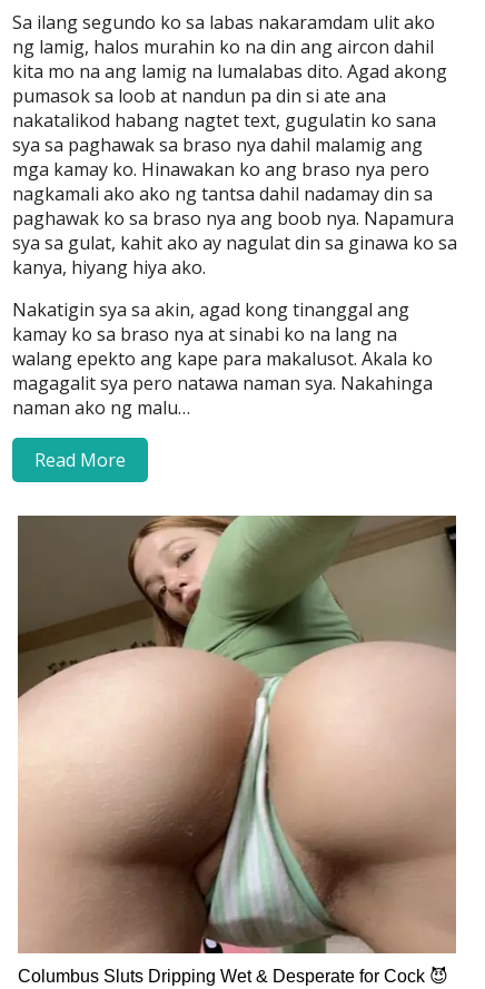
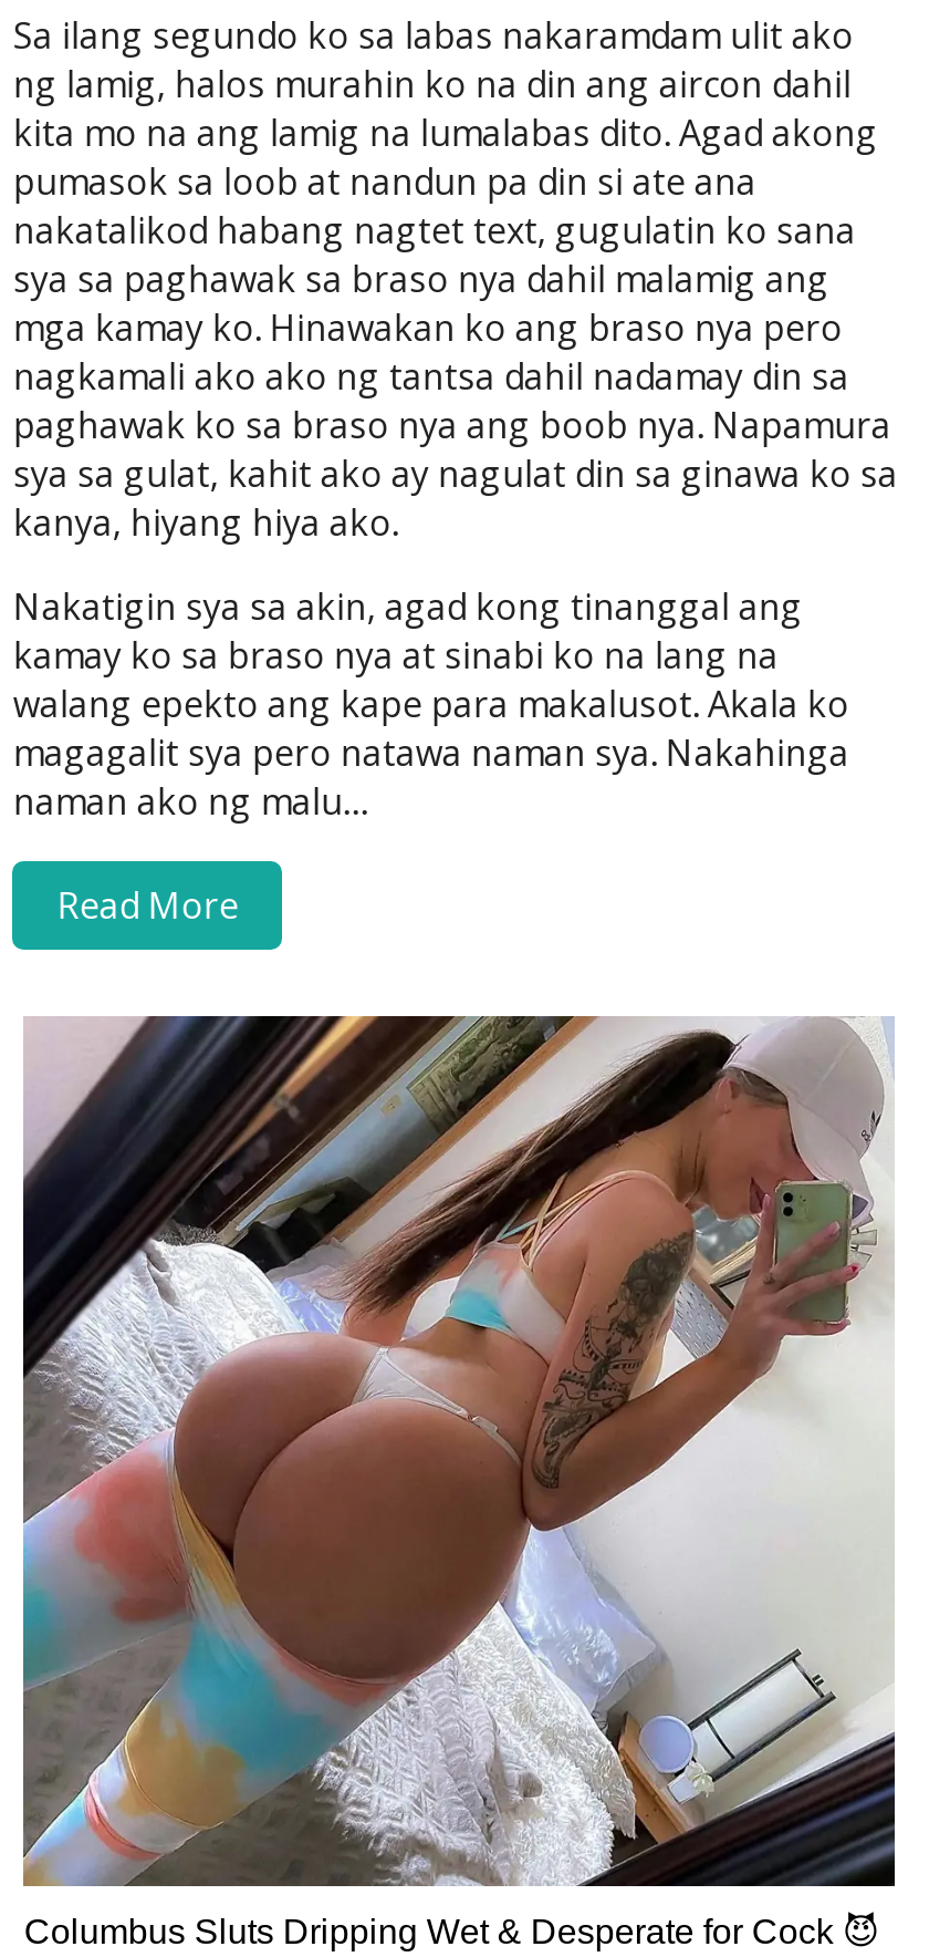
[18,515,457,954] [image] -> [21,1014,897,1888] [image]

